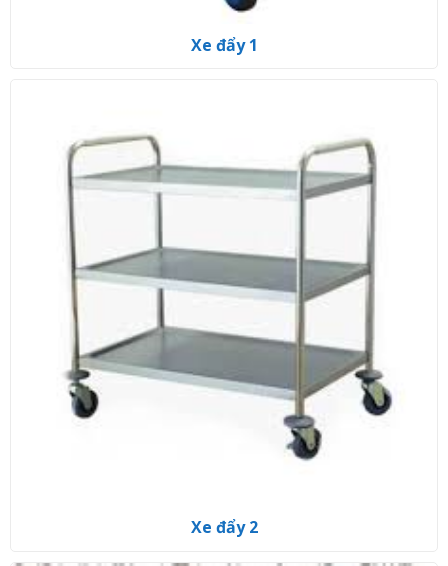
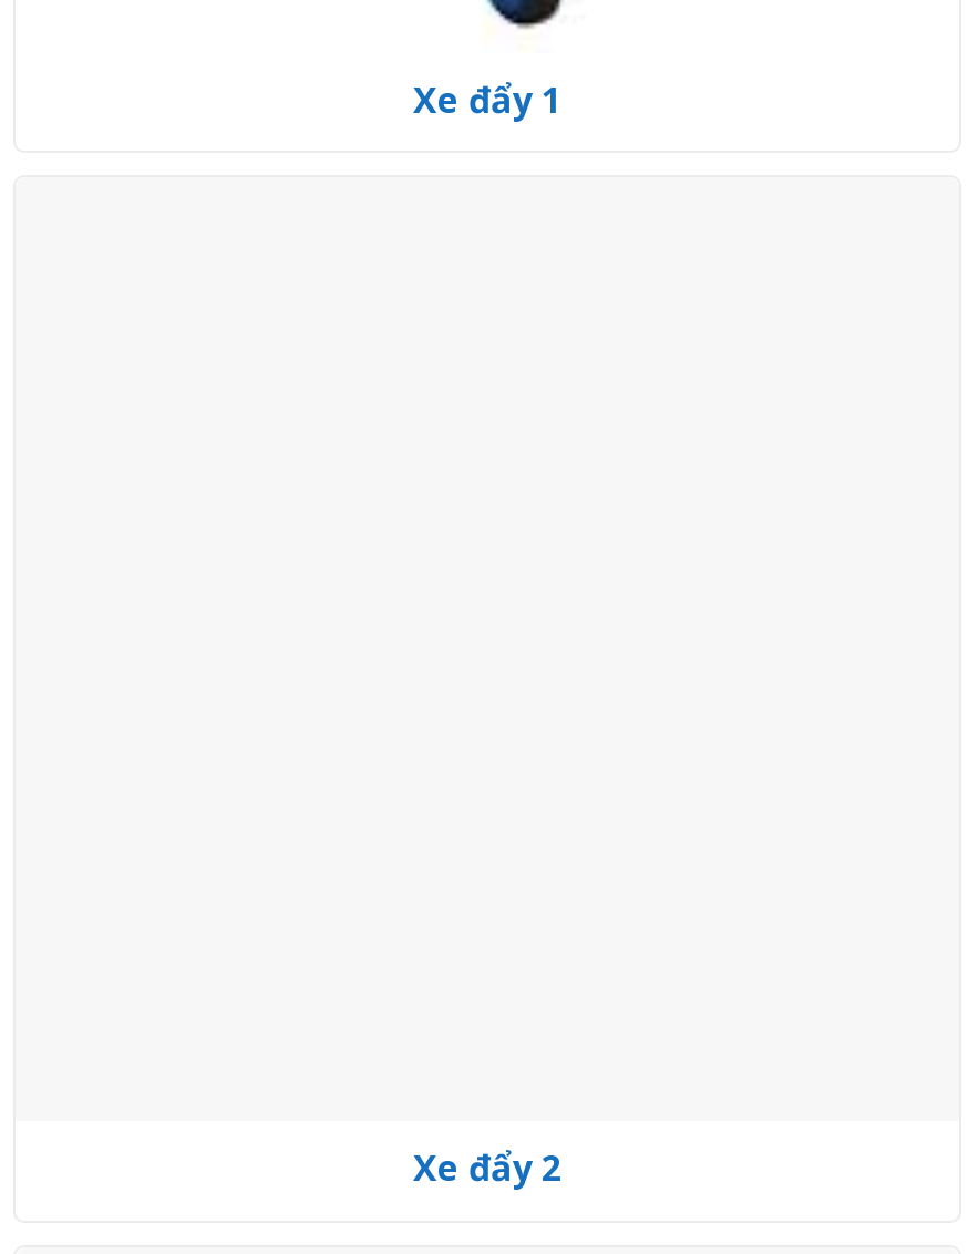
[65,134,393,462] [image] -> none

